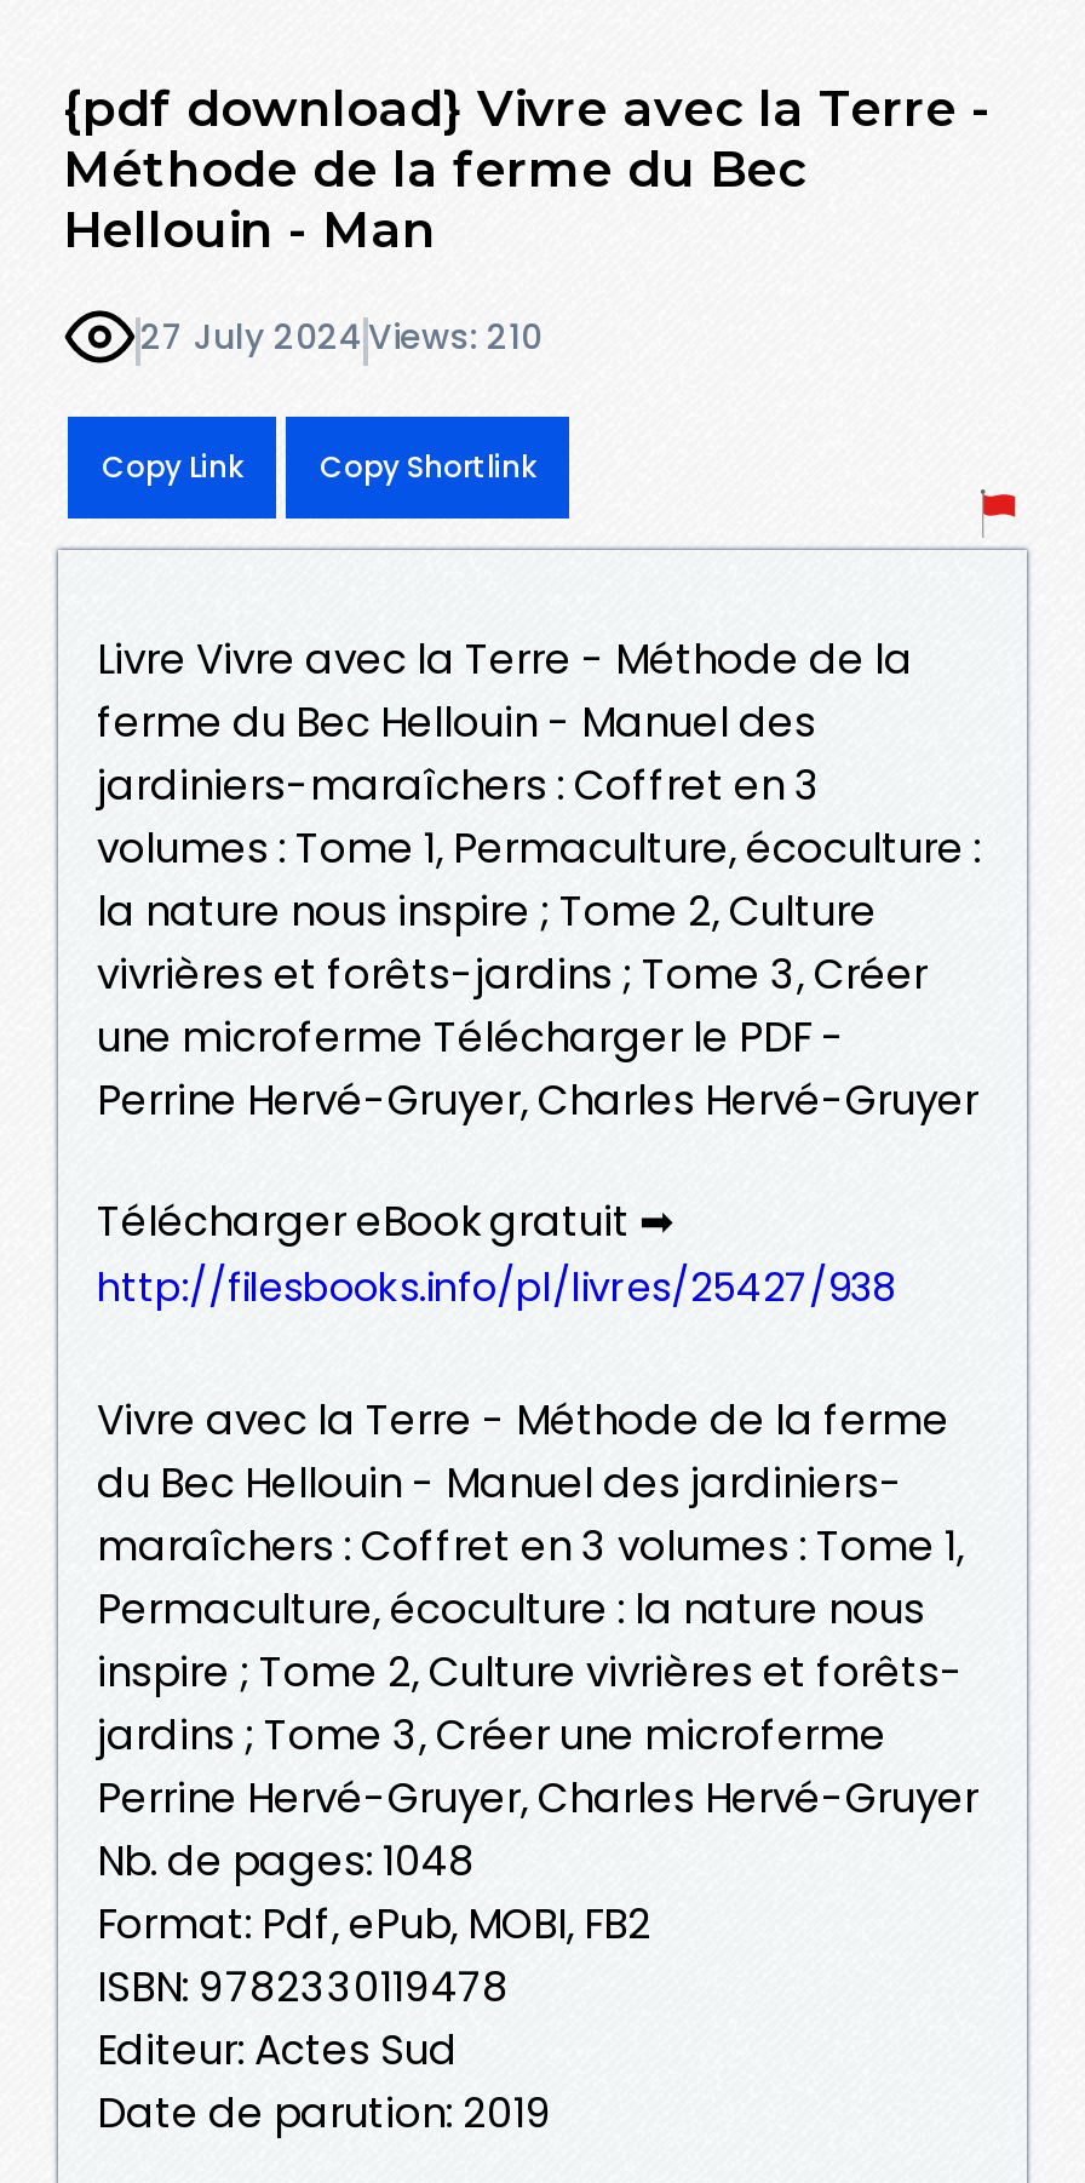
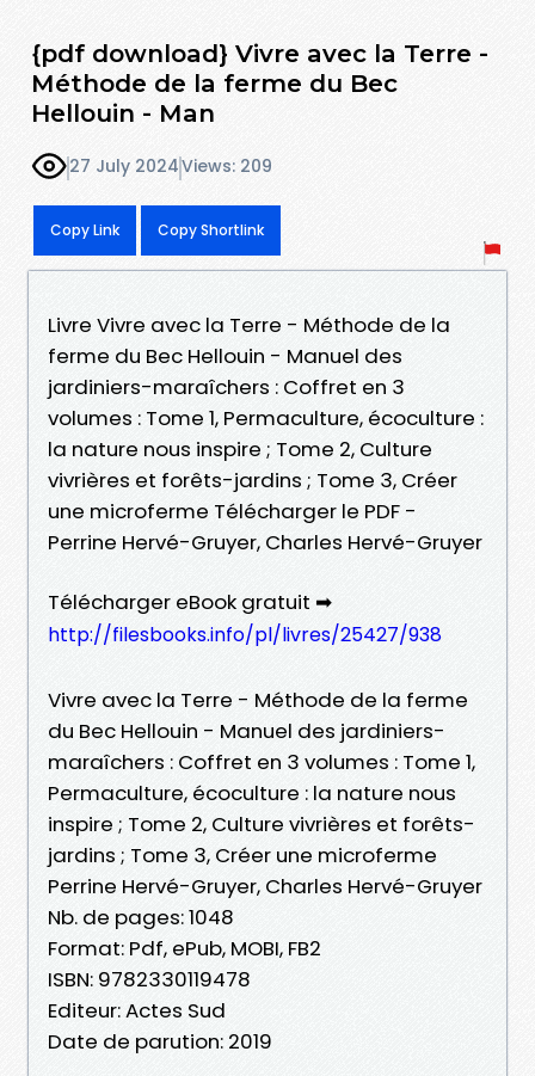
[140,314,542,362] 27 July 2024 Views: 210 -> [69,155,272,178] 27 July 2024 Views: 209

